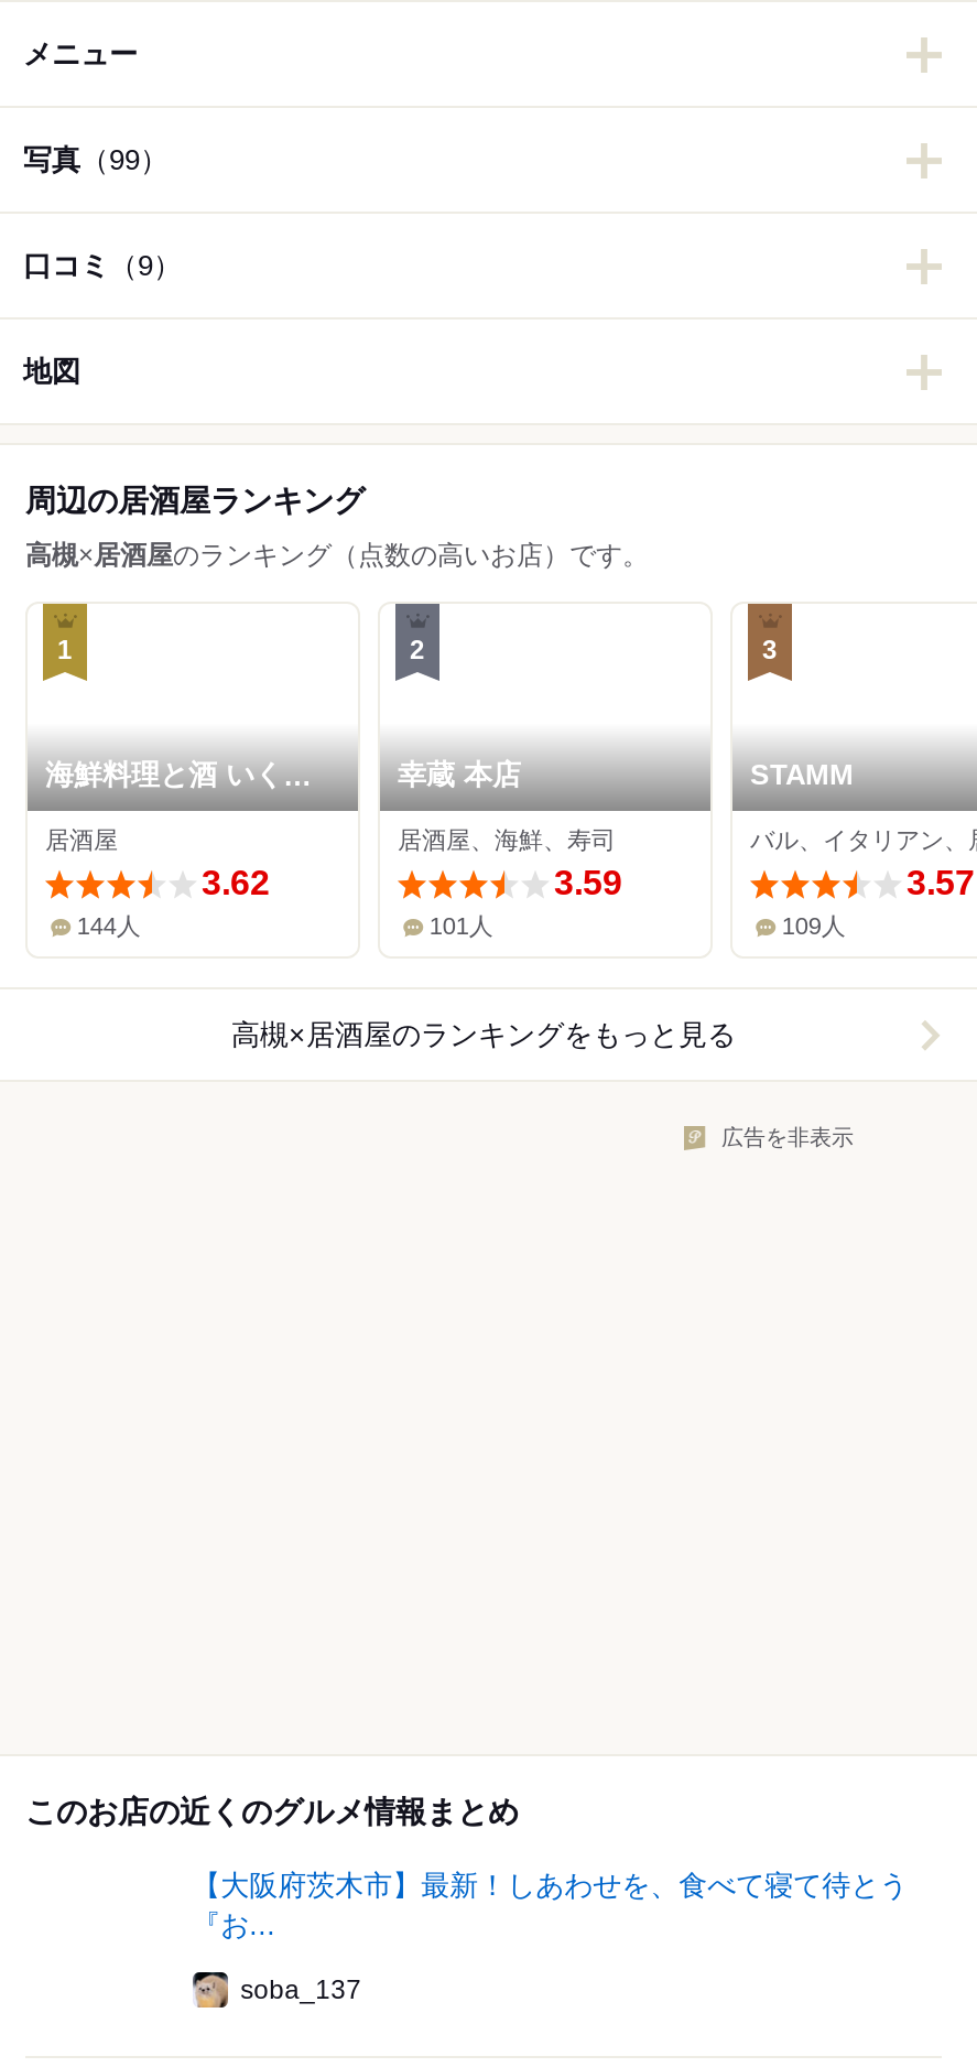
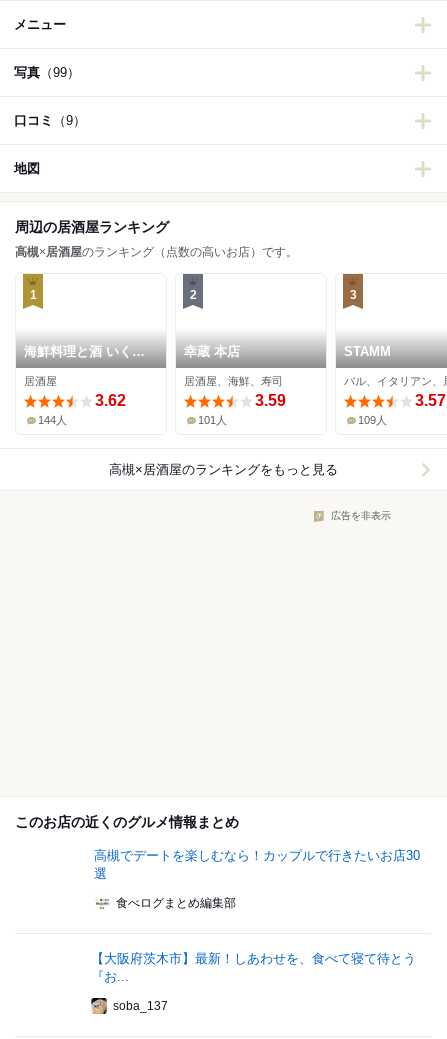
none -> [94,848,420,910] 高槻でデートを楽しむなら！カップルで行きたいお店30 | 選 | 食べログまとめ編集部

